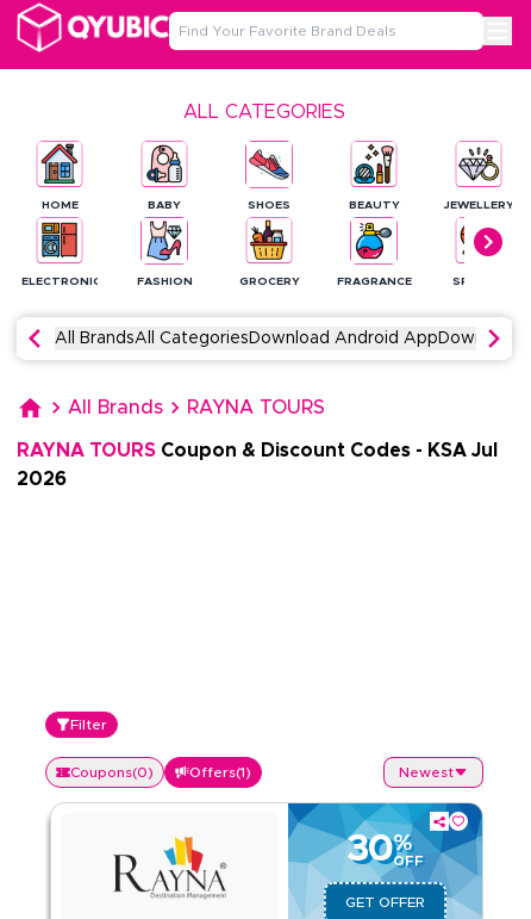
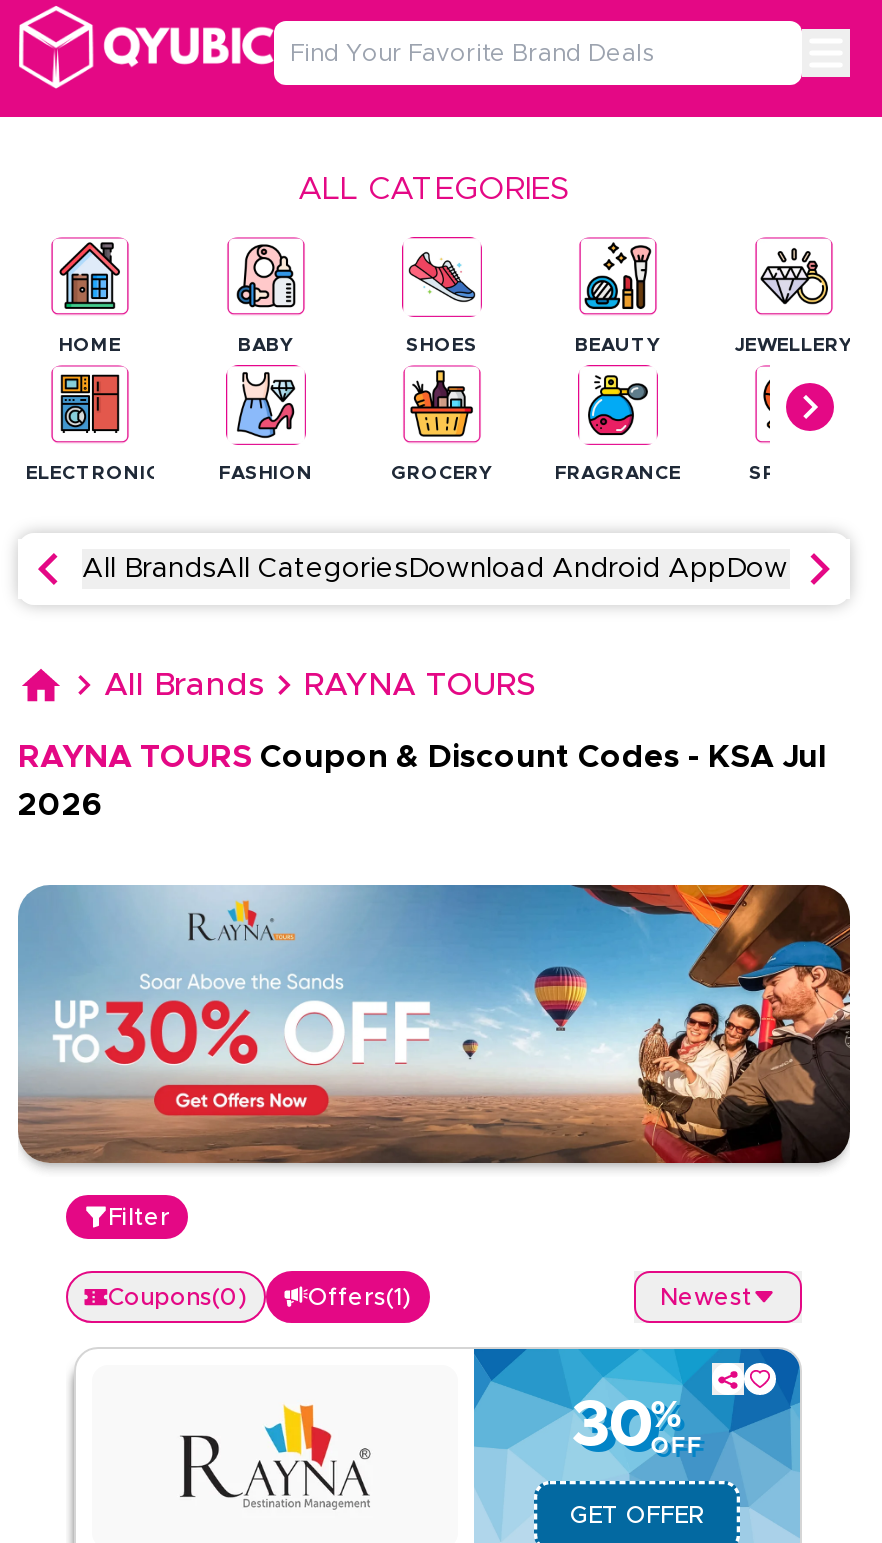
none -> [16,883,852,1169] [image]

